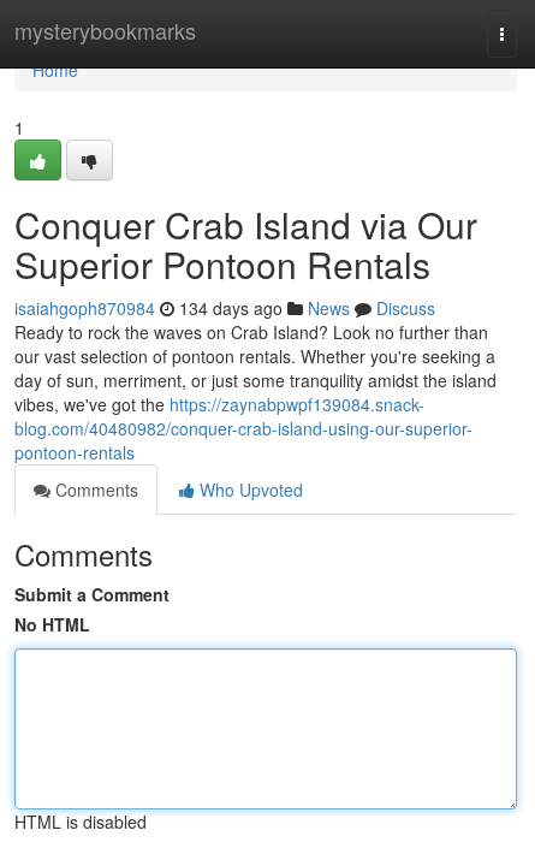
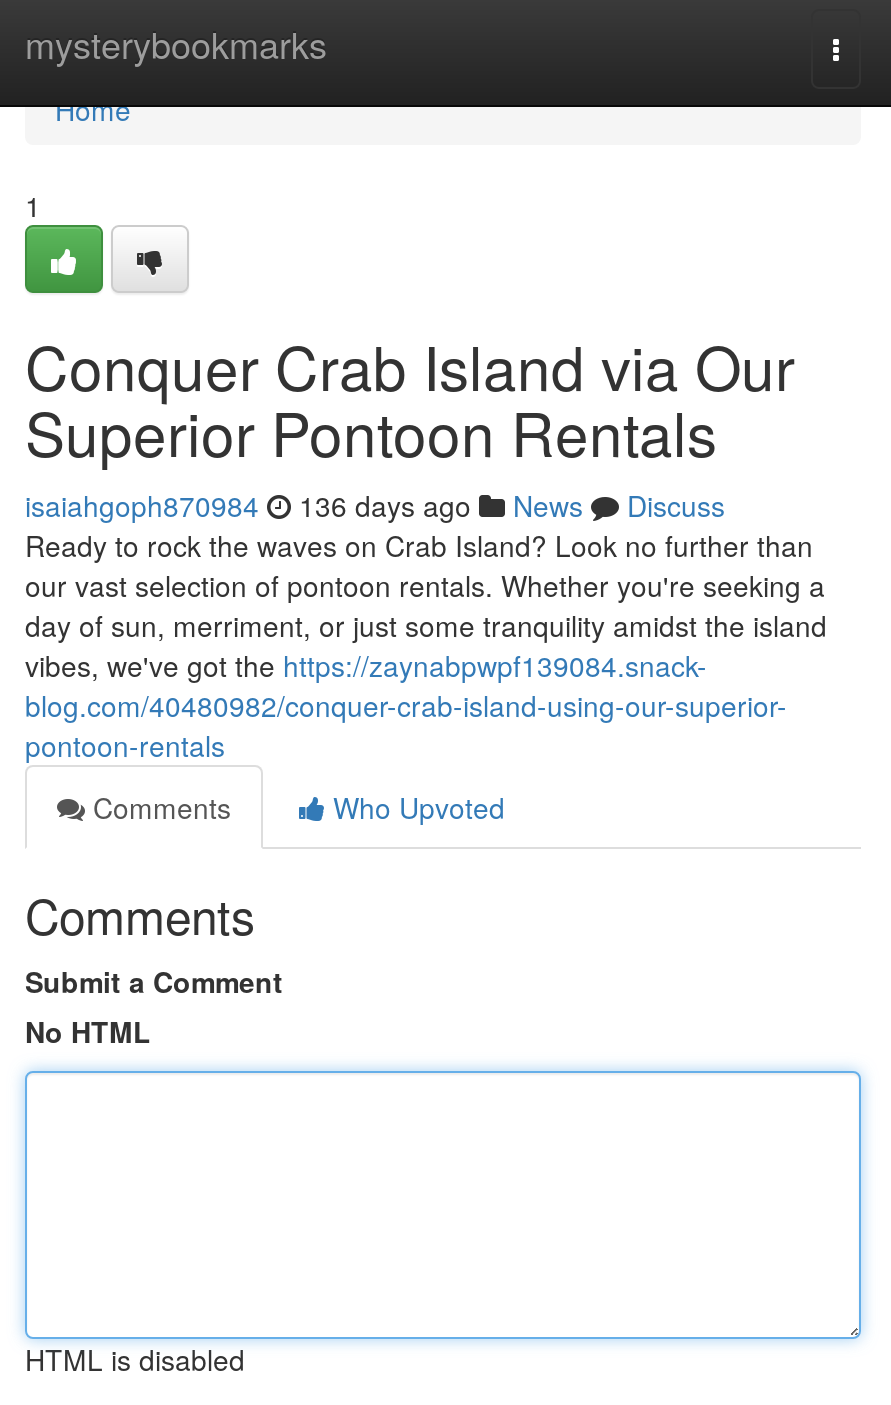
[14,296,435,320] isaiahgoph870984 134 days ago News Discuss -> [25,485,725,525] isaiahgoph870984 136 days ago News Discuss

